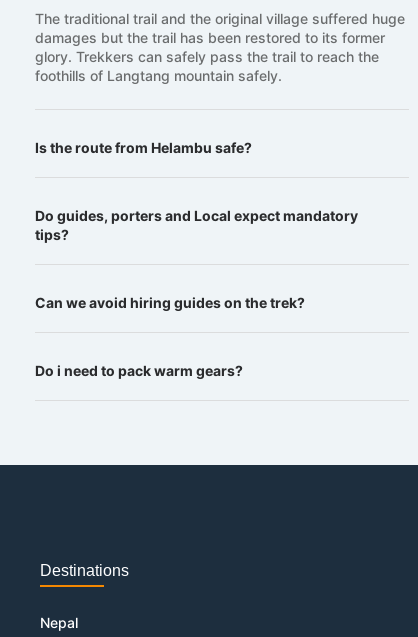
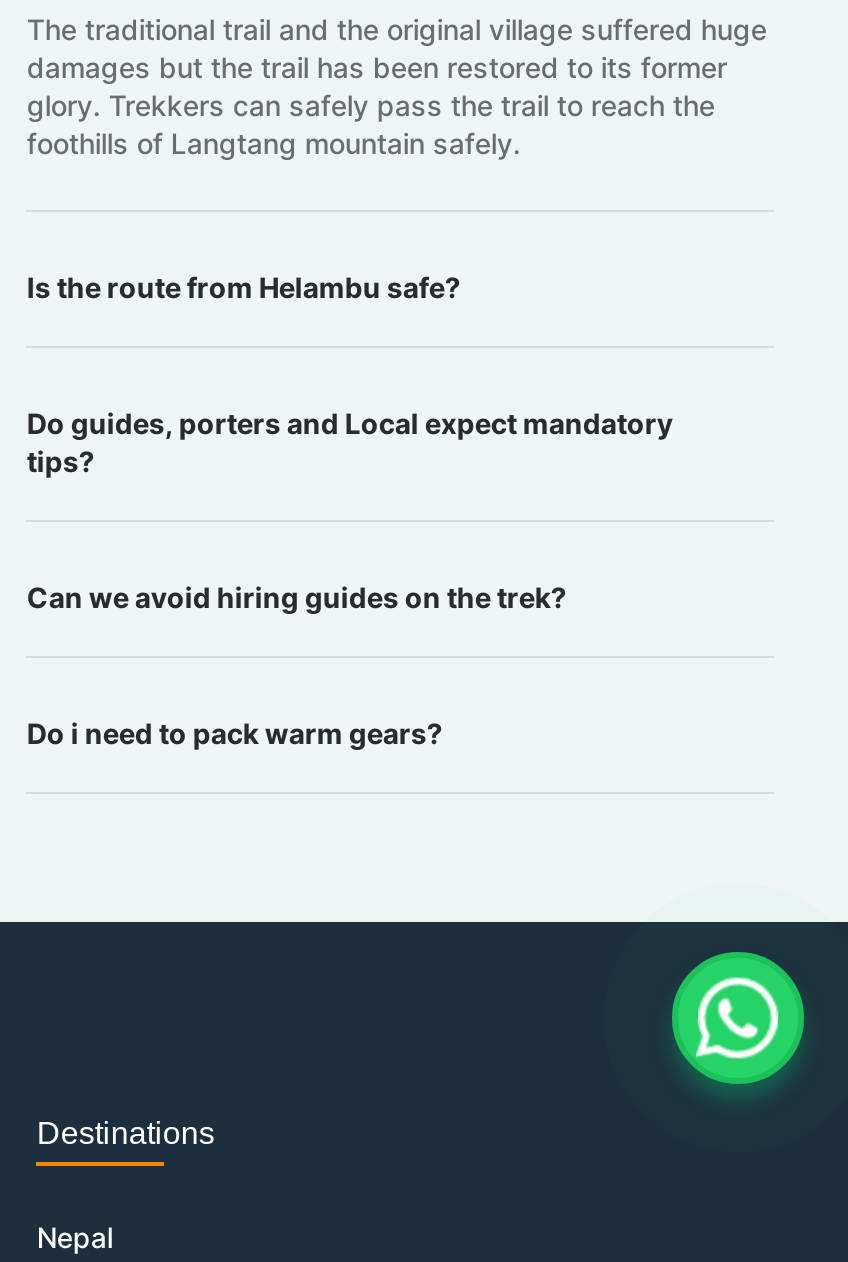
none -> [670,950,806,1100] [image]

